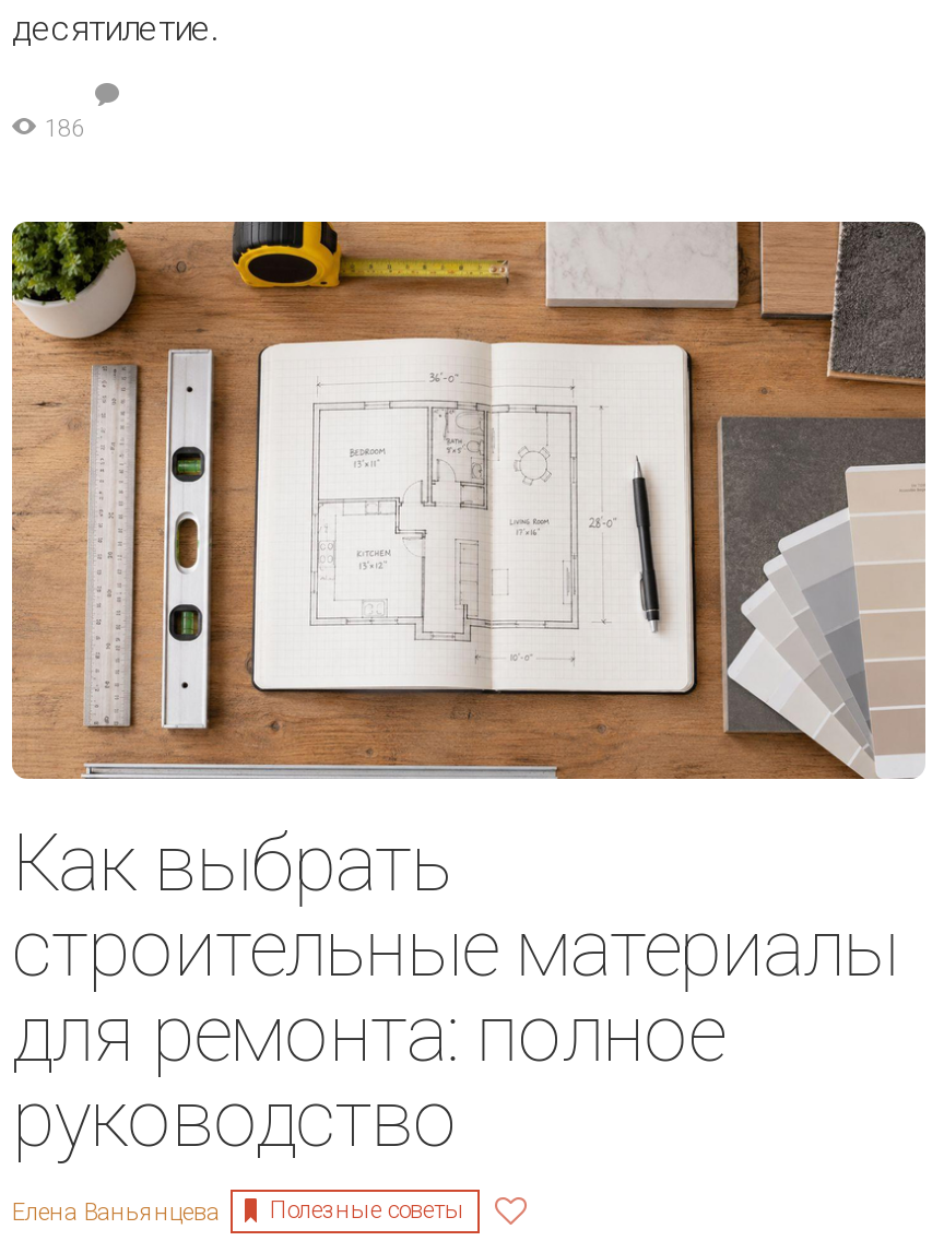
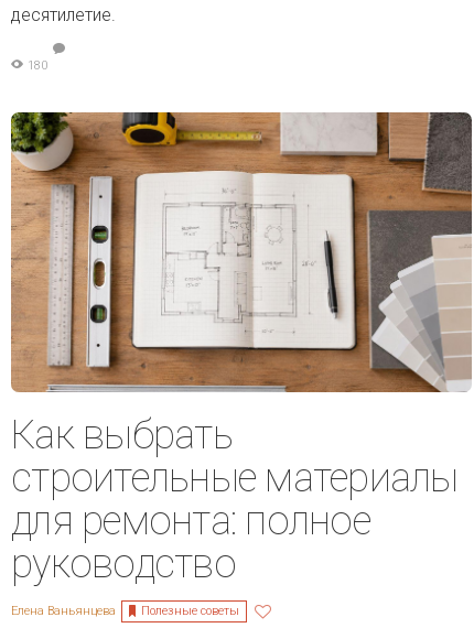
[45,115,84,143] 186 -> [28,58,47,72] 180

